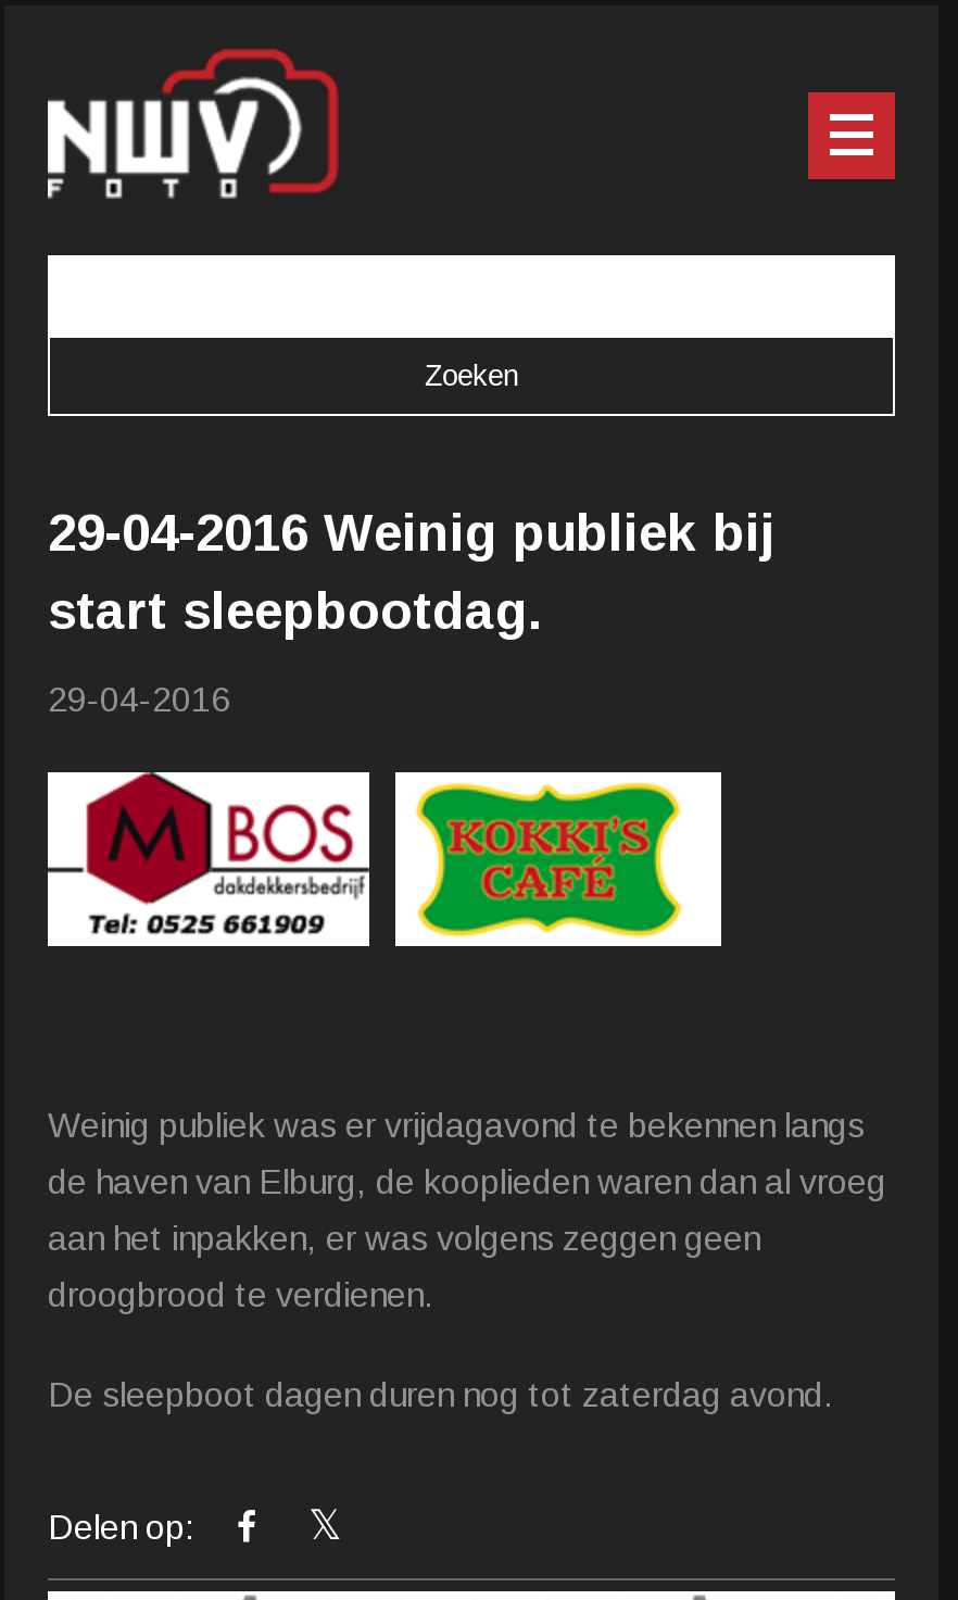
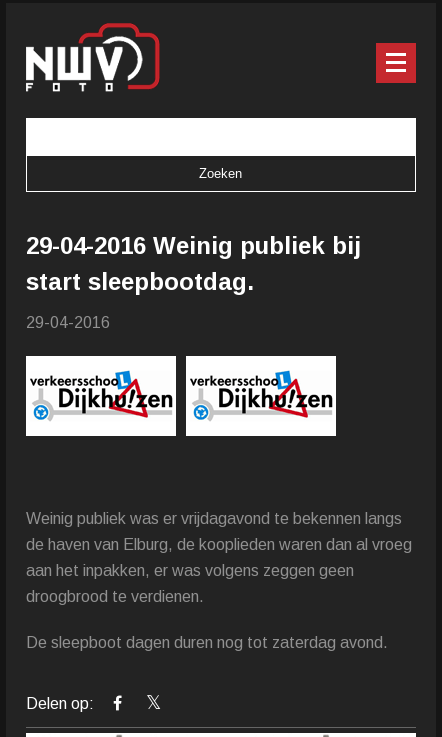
[48,770,374,946] [image] -> [27,355,177,436] [image]
[406,781,715,940] [image] -> [189,361,333,432] [image]

